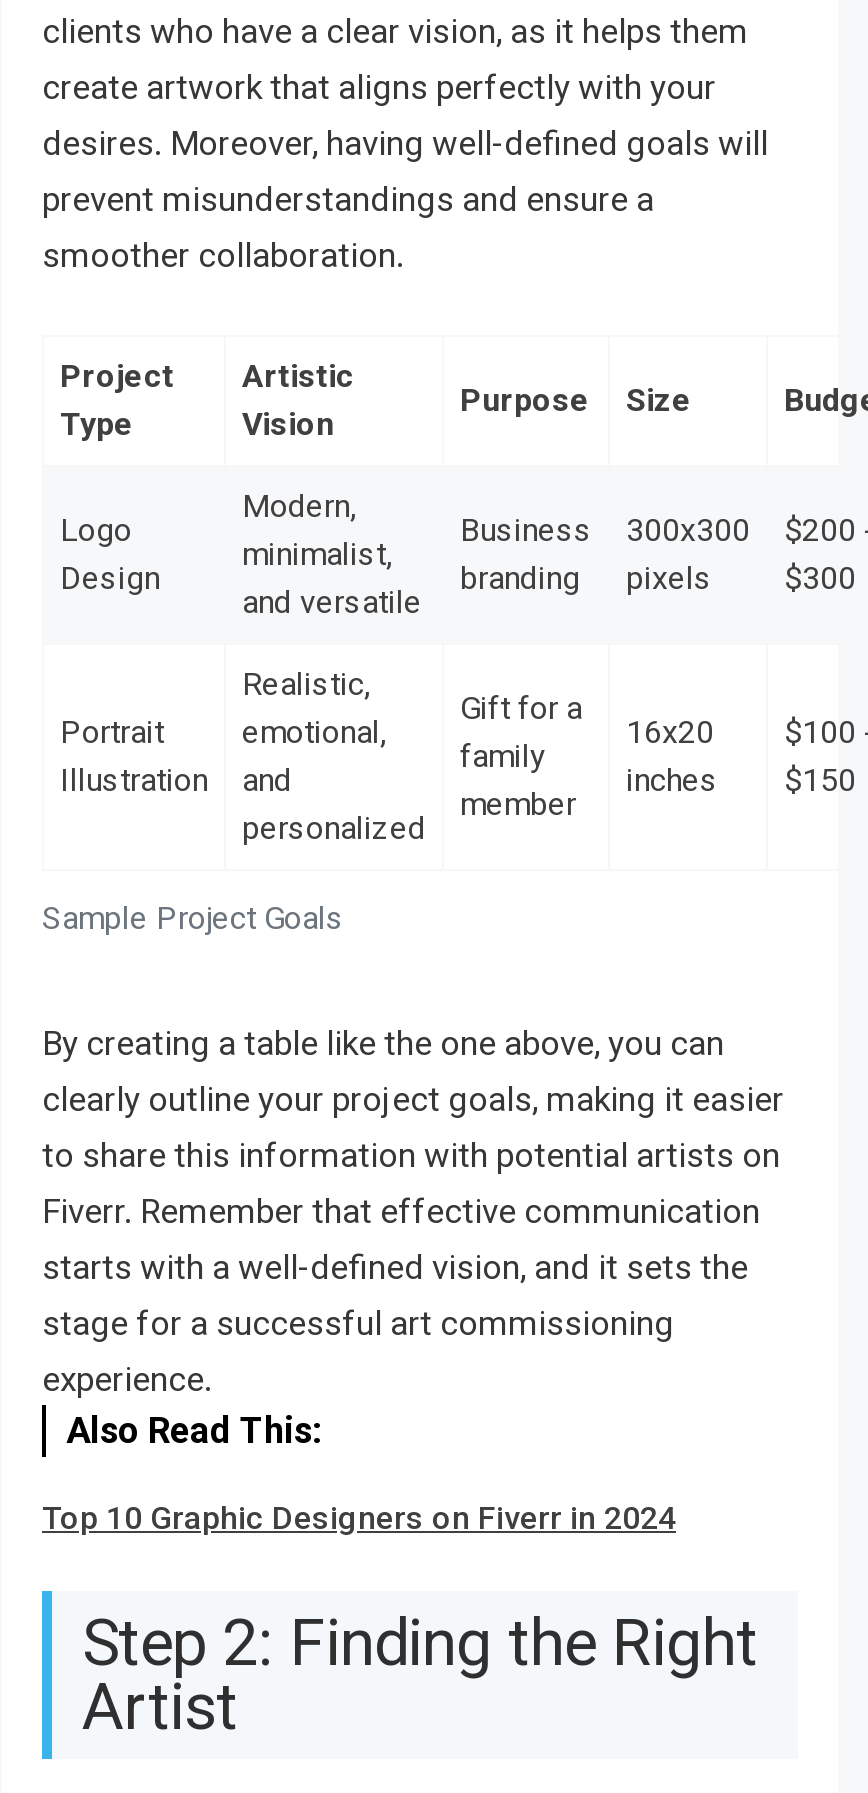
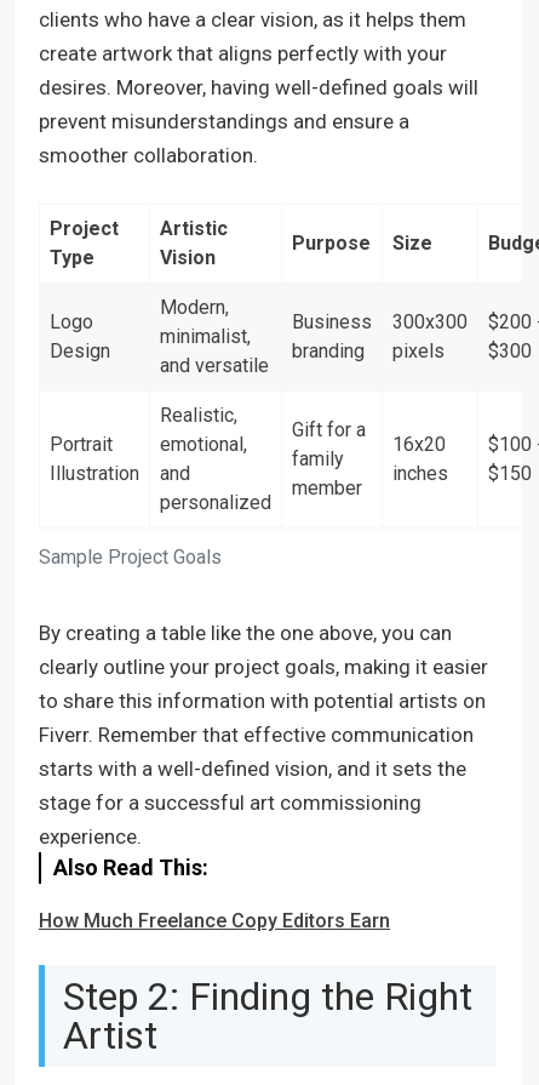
[42,1499,676,1537] Top 10 Graphic Designers on Fiverr in 2024 -> [39,909,390,932] How Much Freelance Copy Editors Earn

